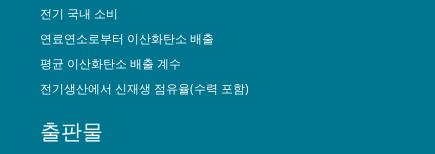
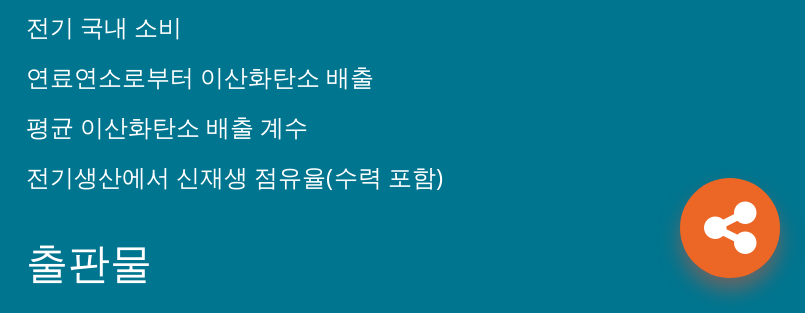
none -> [674,176,786,294] [image]

